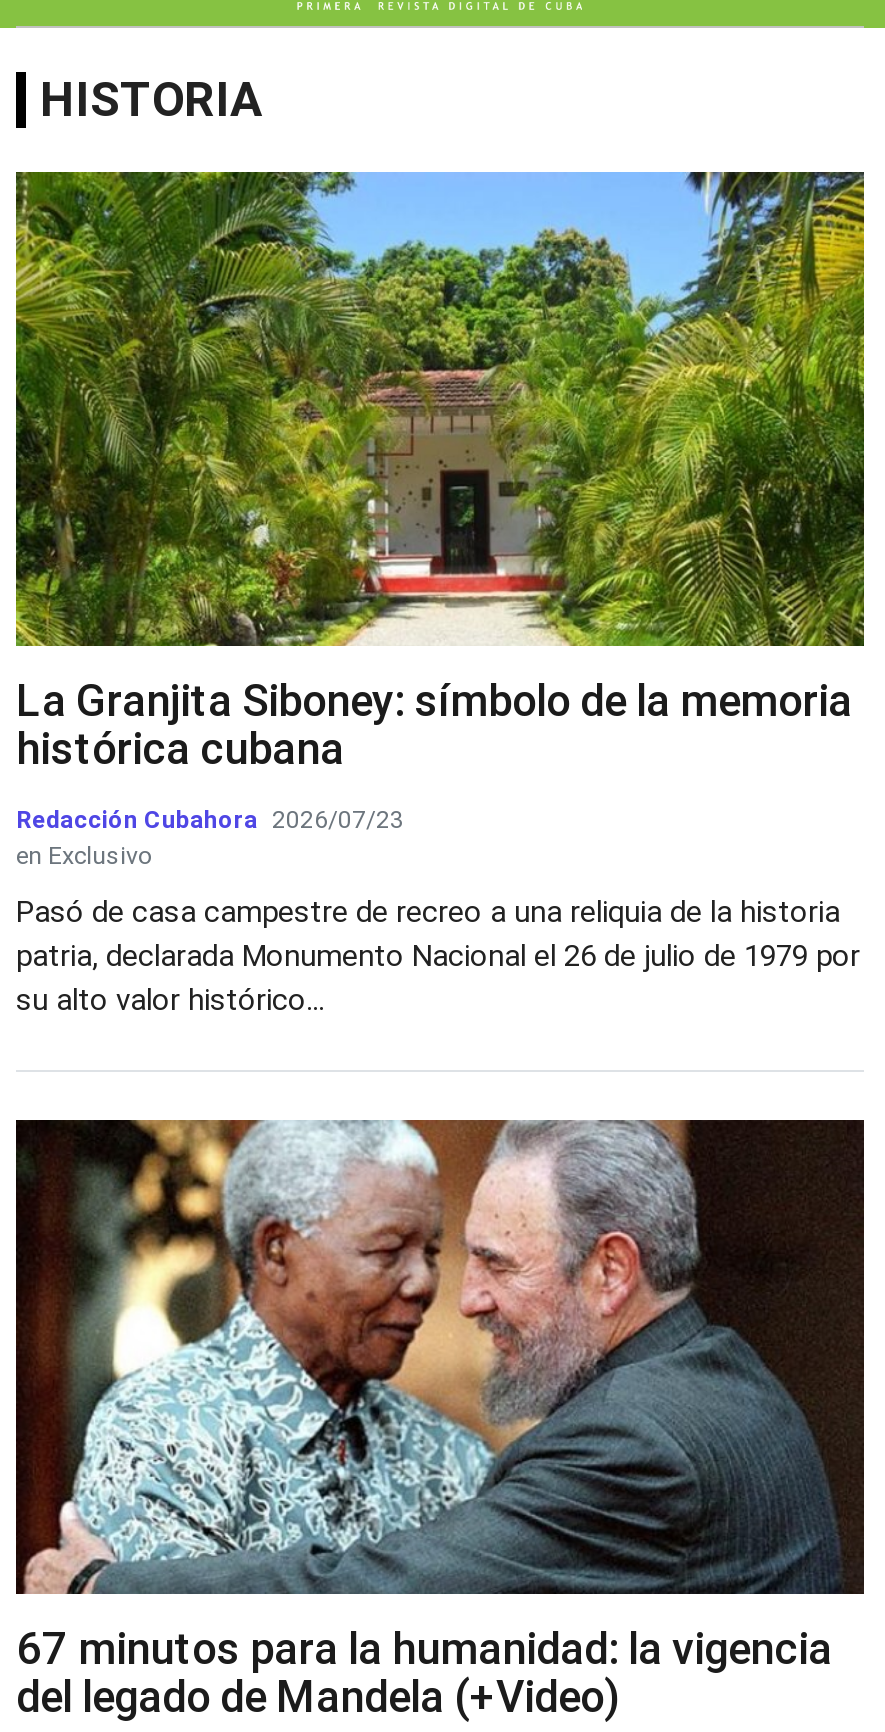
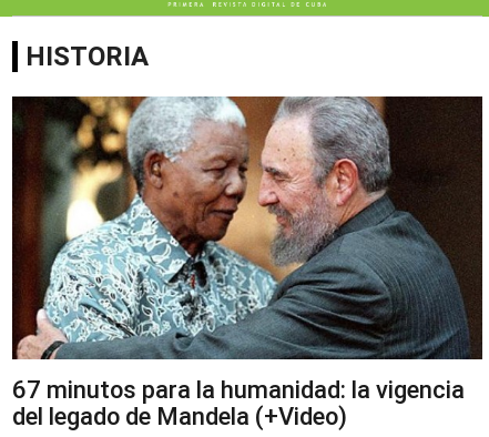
[14,170,866,1018] [image] | La Granjita Siboney: símbolo de la memoria | histórica cubana | Redacción Cubahora 2026/07/23 | en Exclusivo | Pasó de casa campestre de recreo a una reliquia de la historia | patria, declarada Monumento Nacional el 26 de julio de 1979 por | su alto valor histórico... -> none

